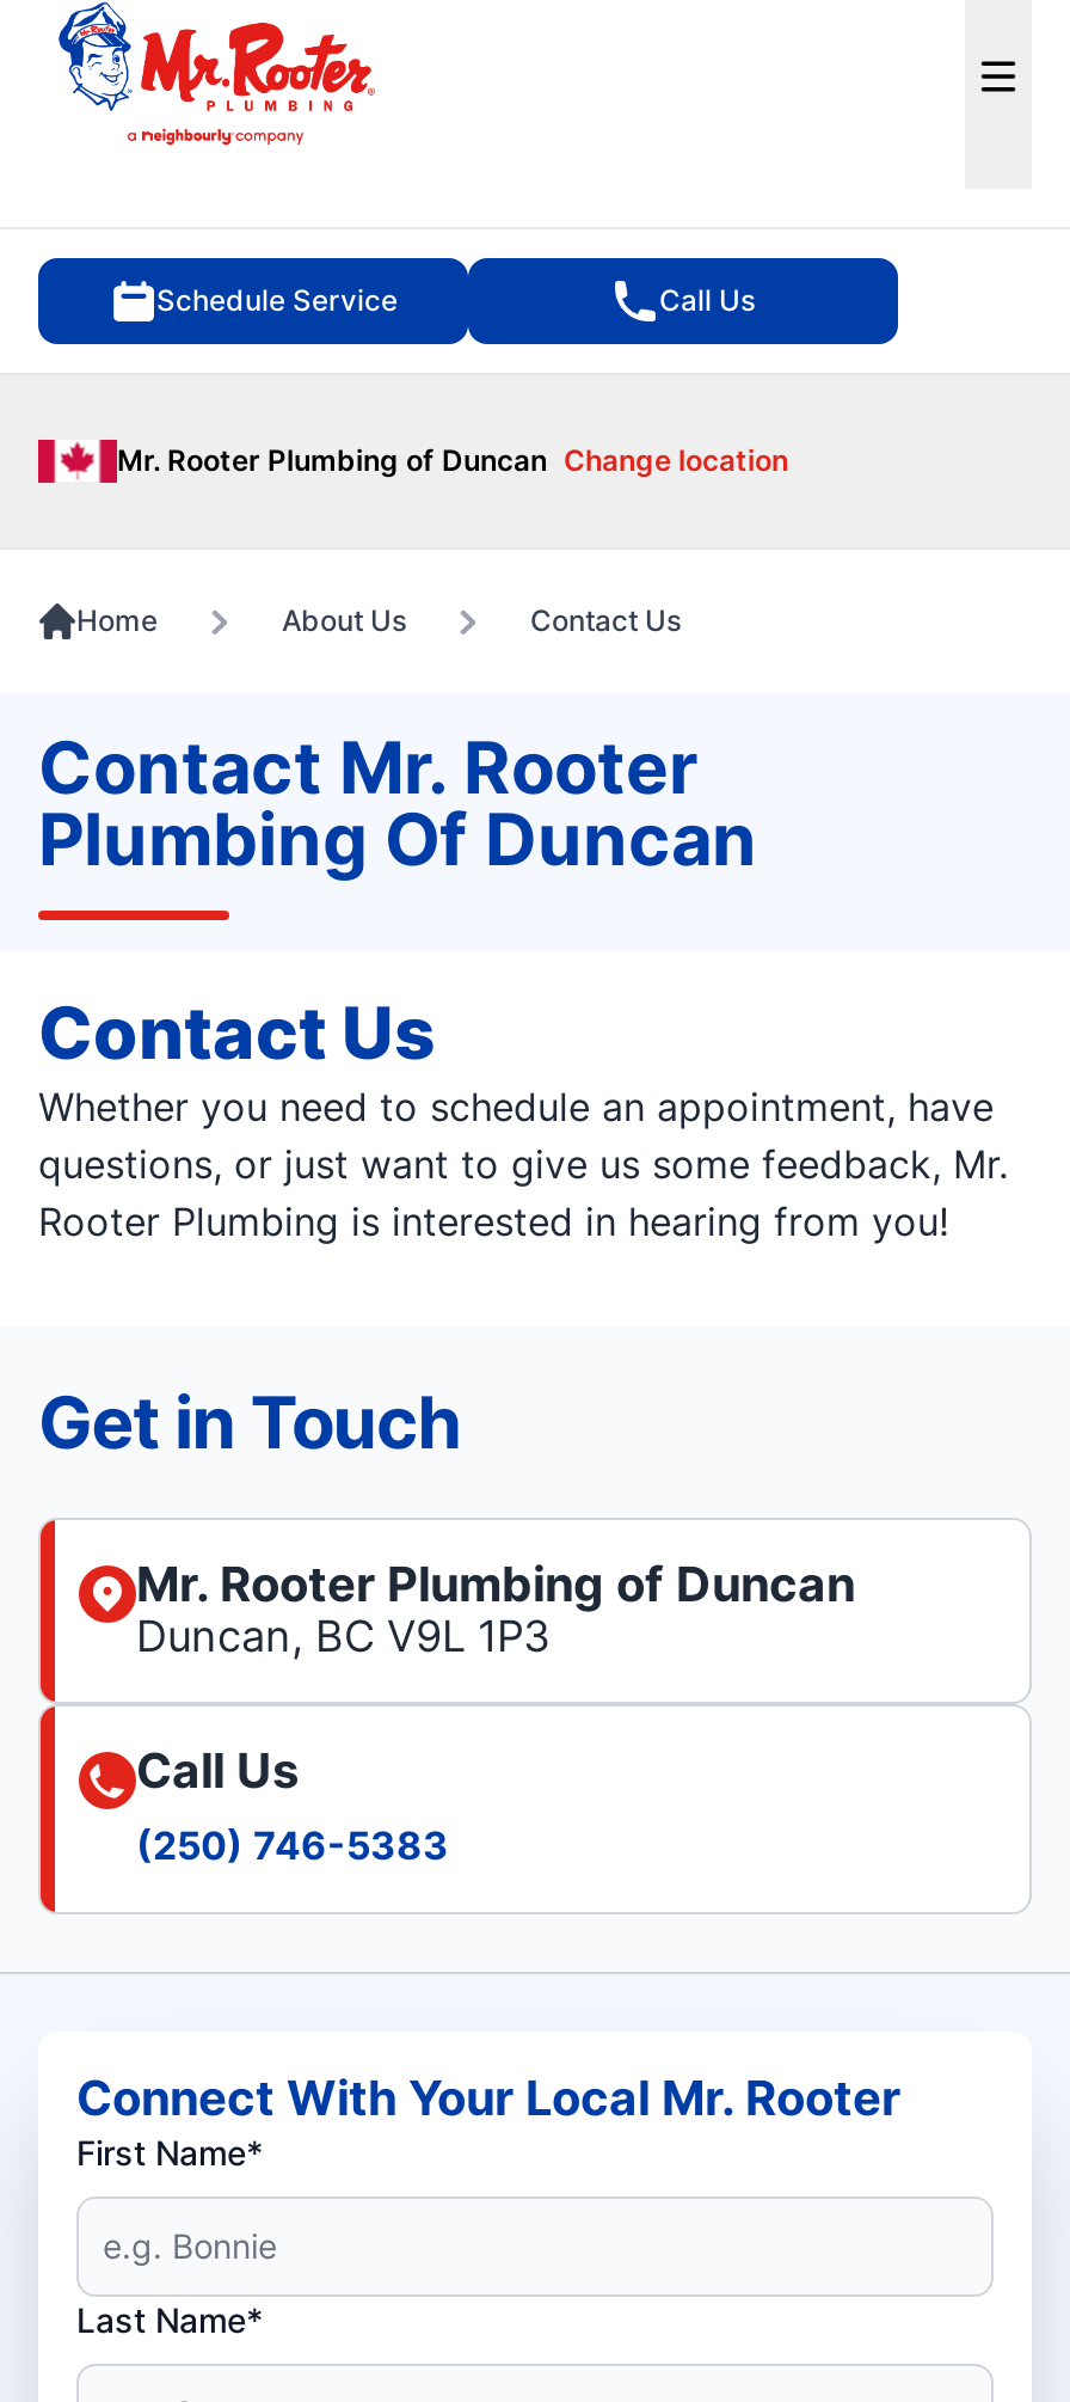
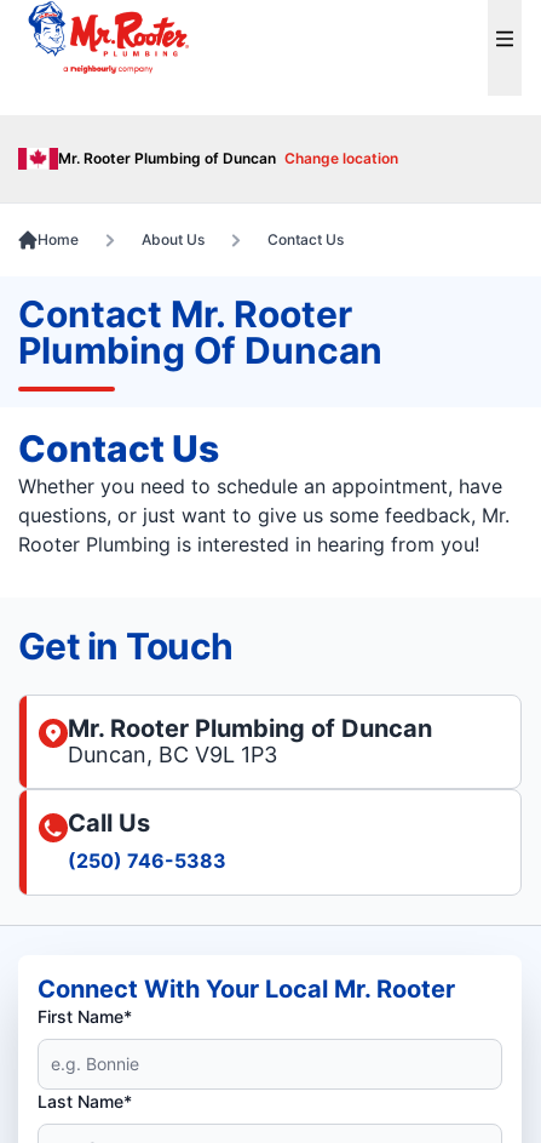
[156,282,755,318] Schedule Service | Call Us -> none

